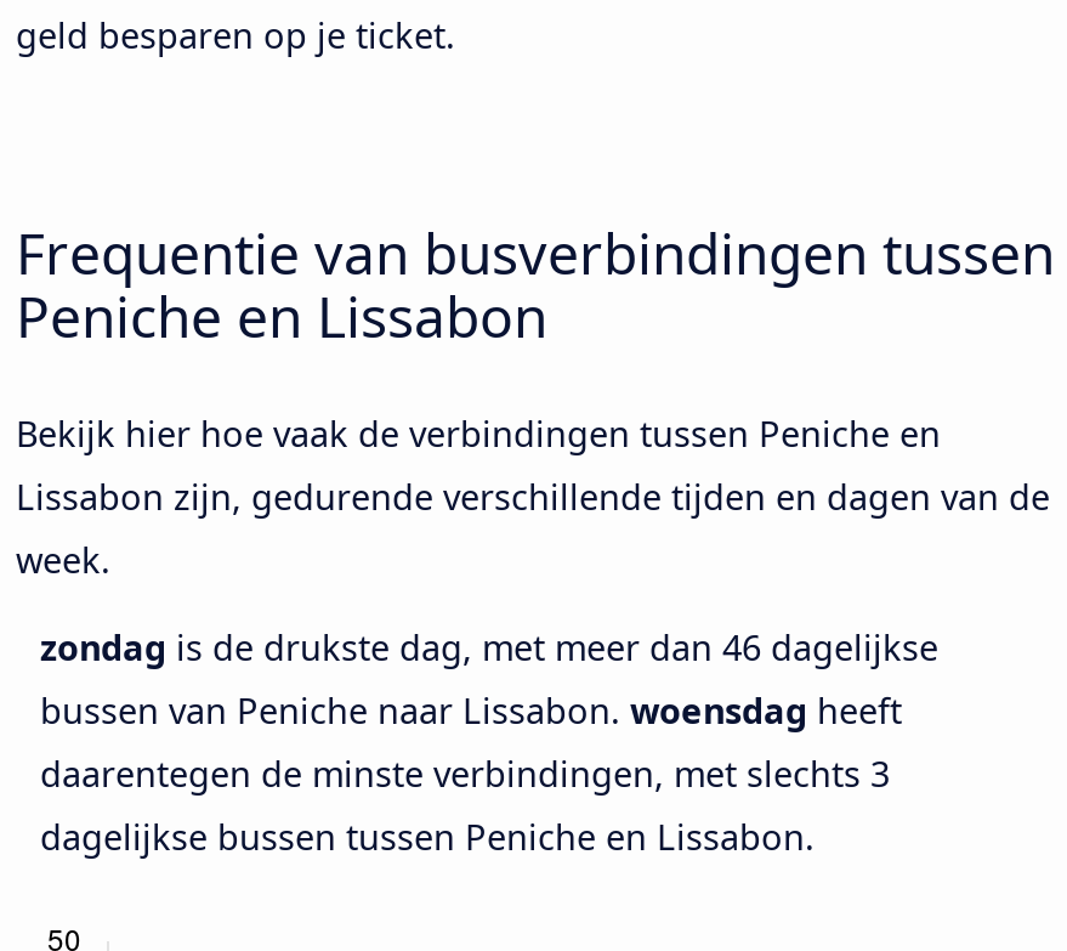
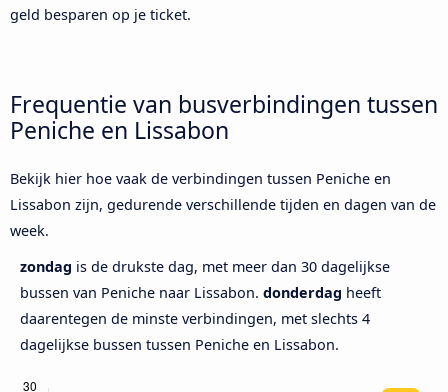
[40,624,938,670] zondag is de drukste dag, met meer dan 46 dagelijkse -> [20,257,390,276] zondag is de drukste dag, met meer dan 30 dagelijkse
[40,687,902,733] bussen van Peniche naar Lissabon. woensdag heeft -> [20,283,381,302] bussen van Peniche naar Lissabon. donderdag heeft
[40,750,890,797] daarentegen de minste verbindingen, met slechts 3 -> [20,309,370,328] daarentegen de minste verbindingen, met slechts 4

